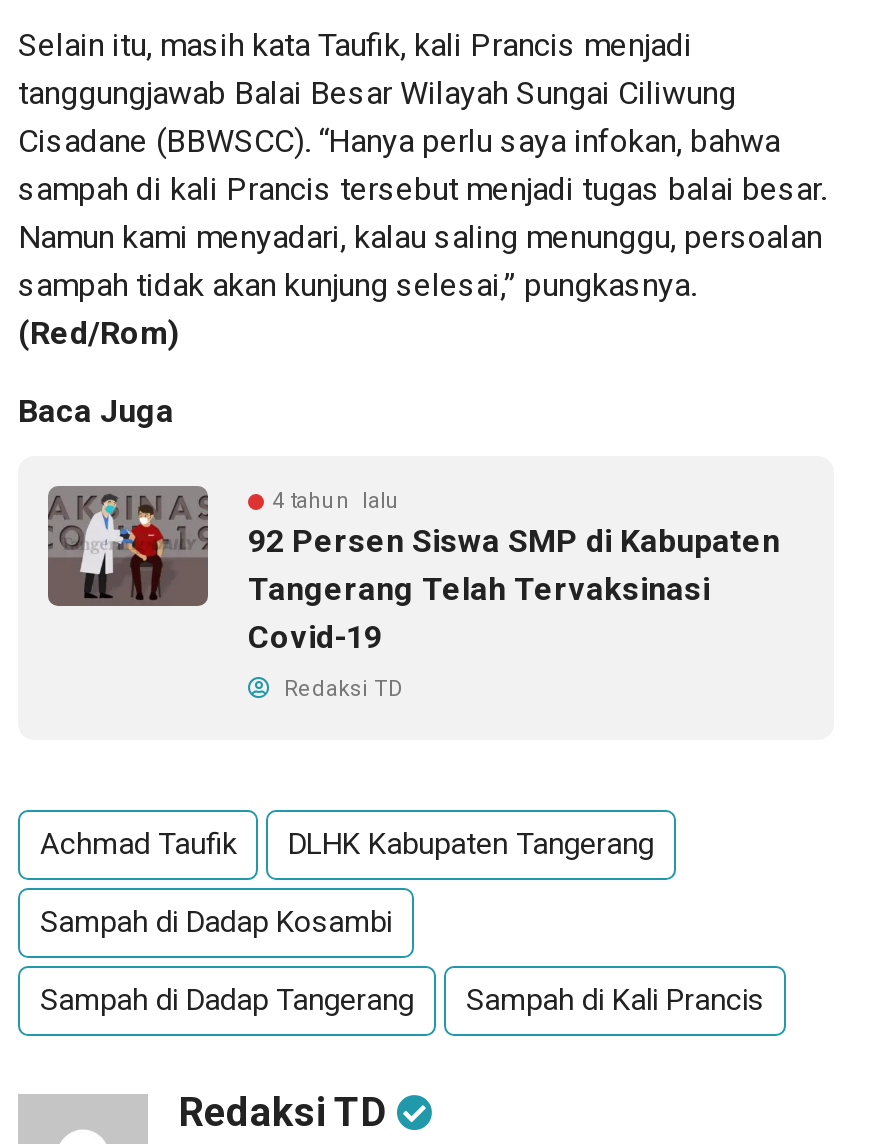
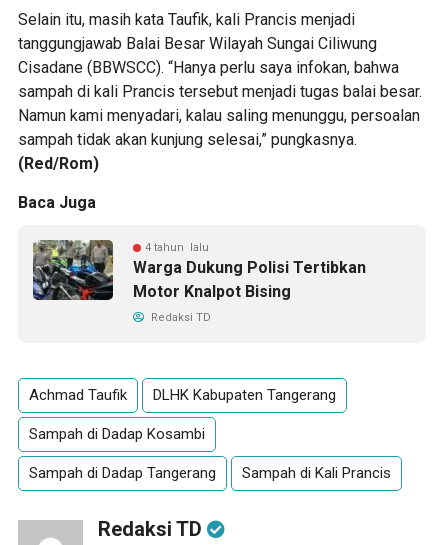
[48,484,780,655] [image] | 92 Persen Siswa SMP di Kabupaten | Tangerang Telah Tervaksinasi | Covid-19 -> [32,240,366,301] [image] | Warga Dukung Polisi Tertibkan | Motor Knalpot Bising

